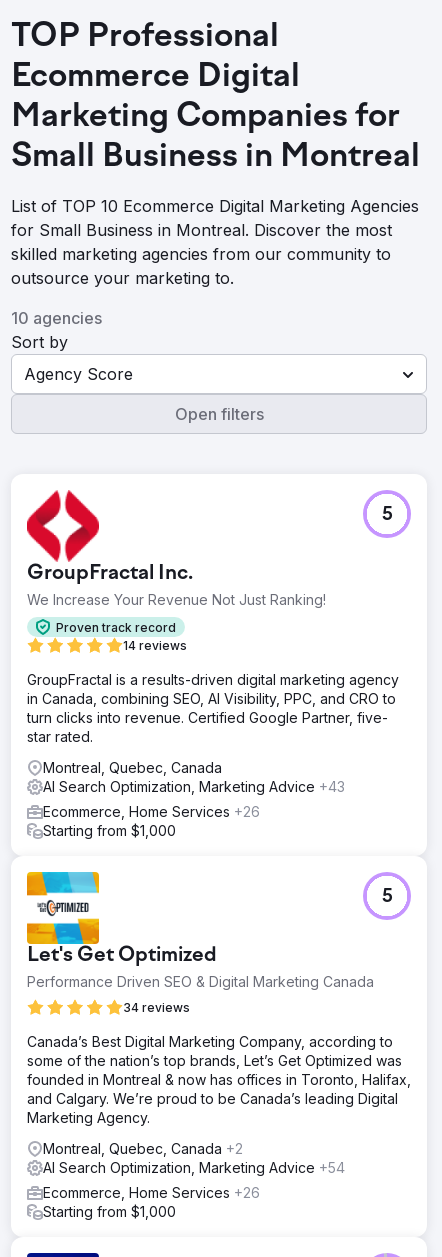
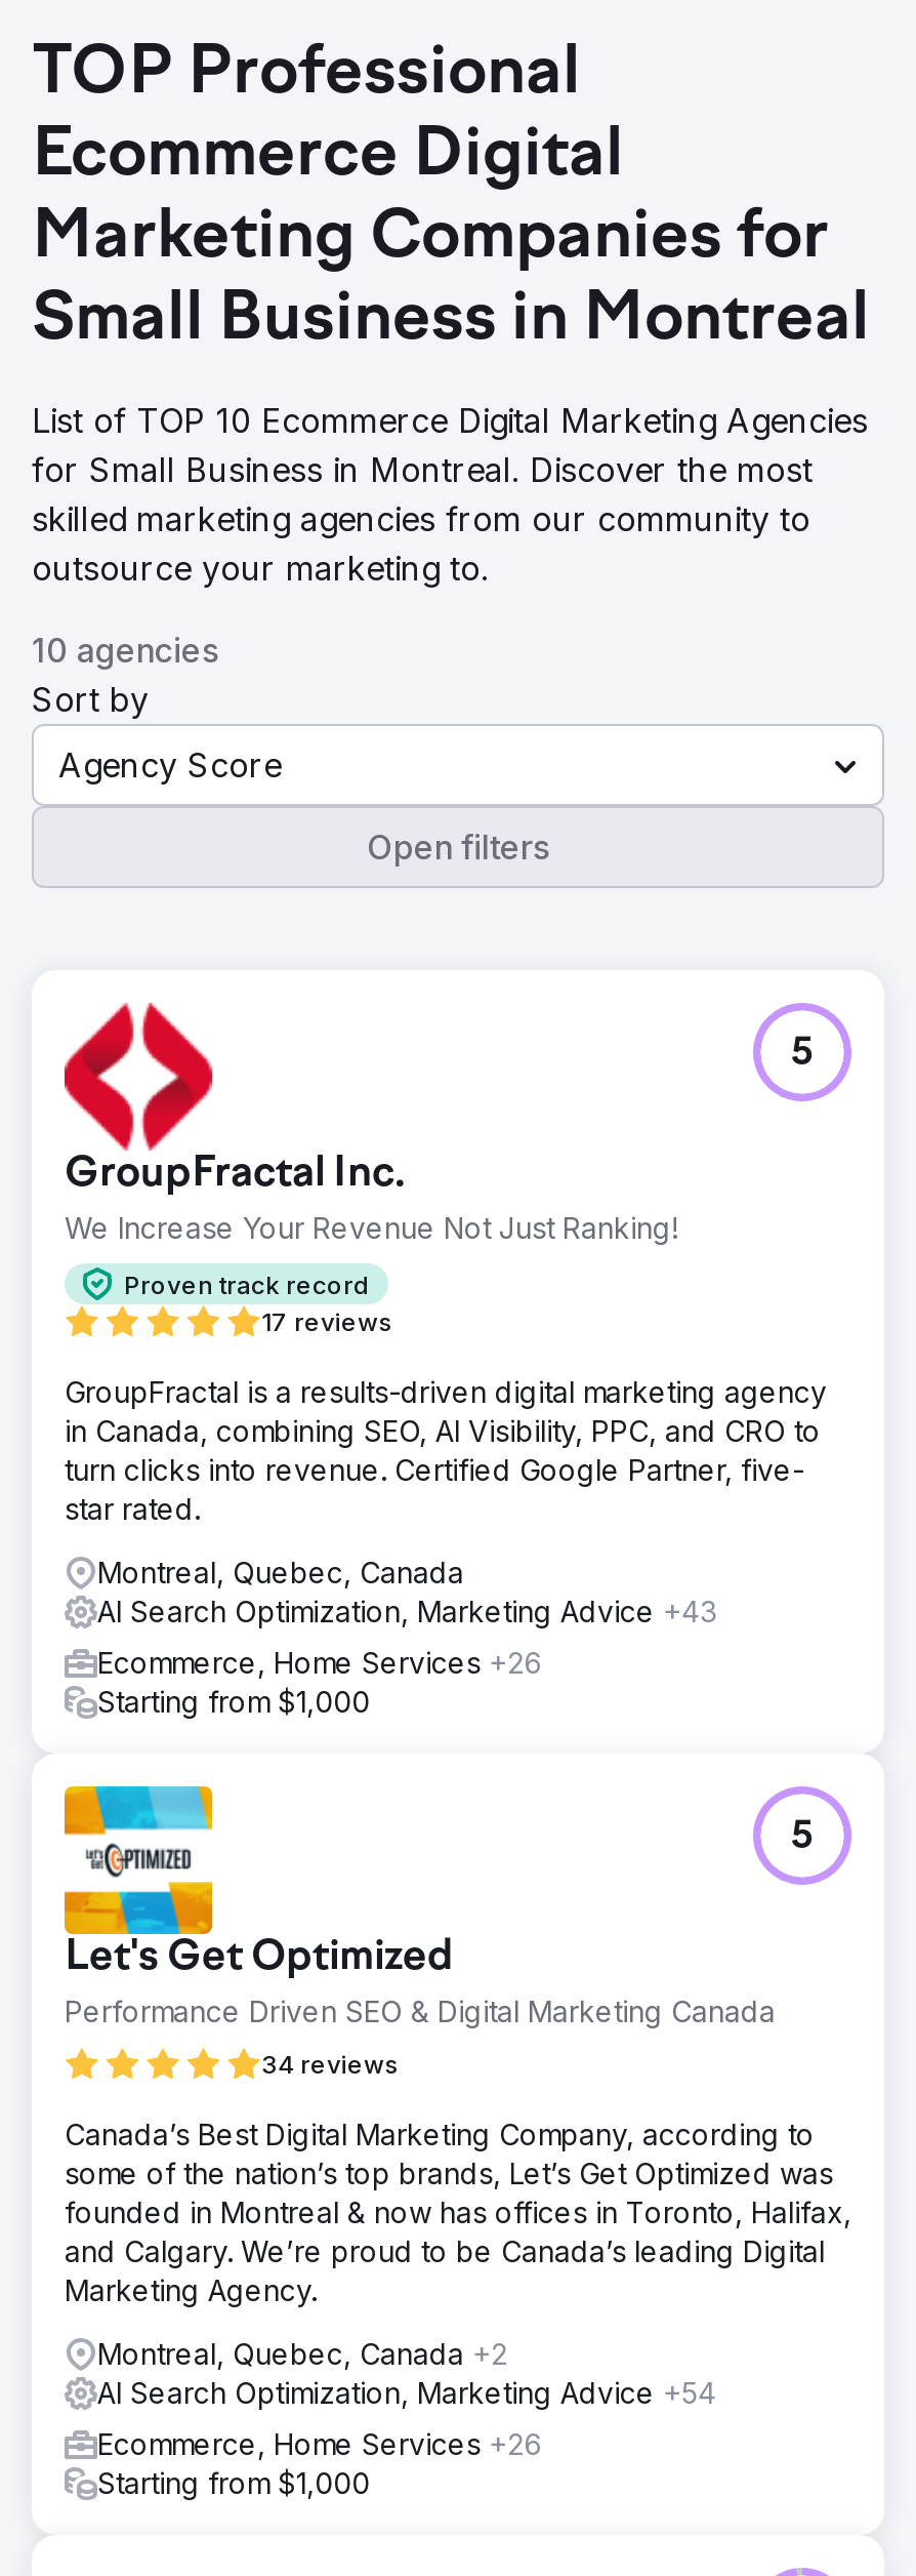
[123,638,187,653] 14 reviews -> [261,1306,392,1337] 17 reviews

